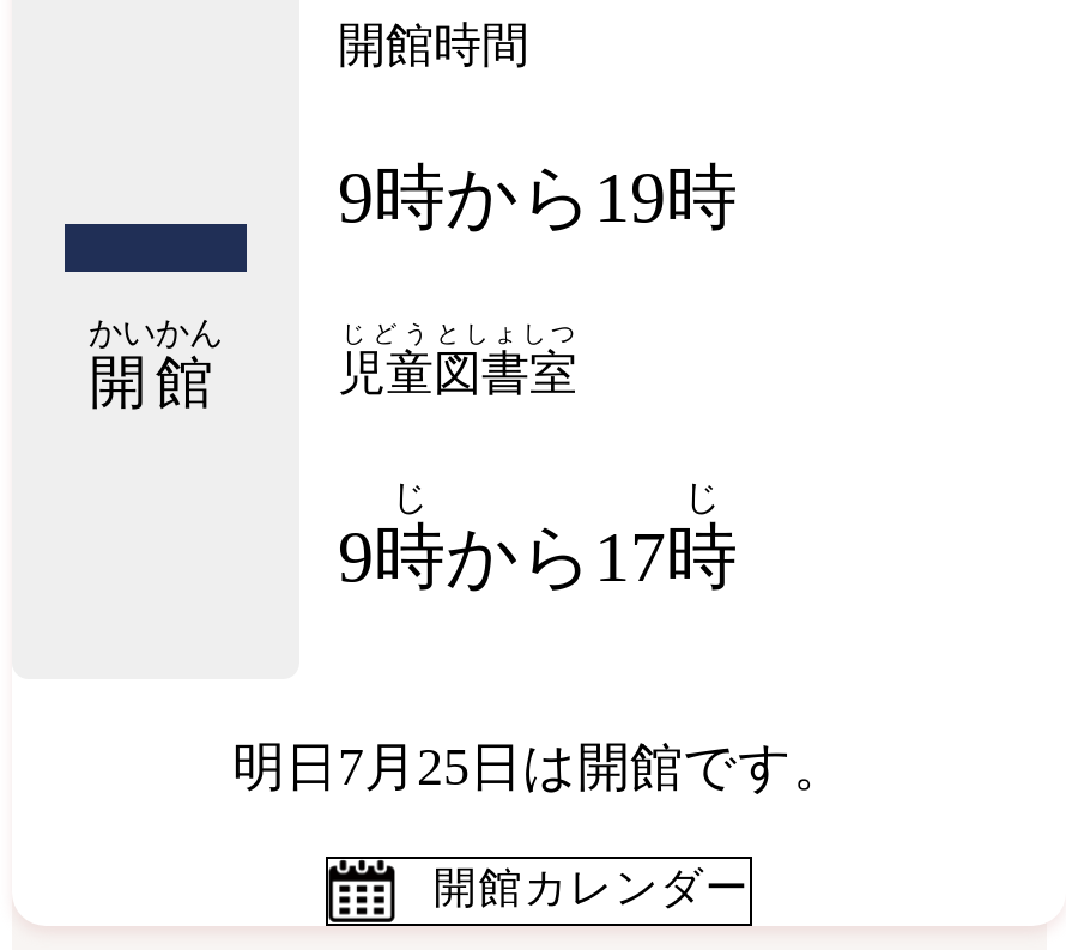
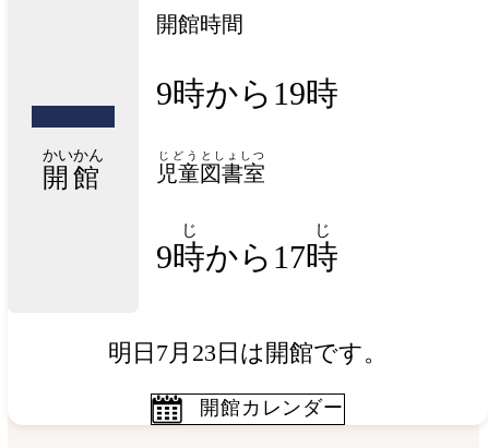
[232,736,846,796] 明日7月25日は開館です。 -> [108,339,388,366] 明日7月23日は開館です。

